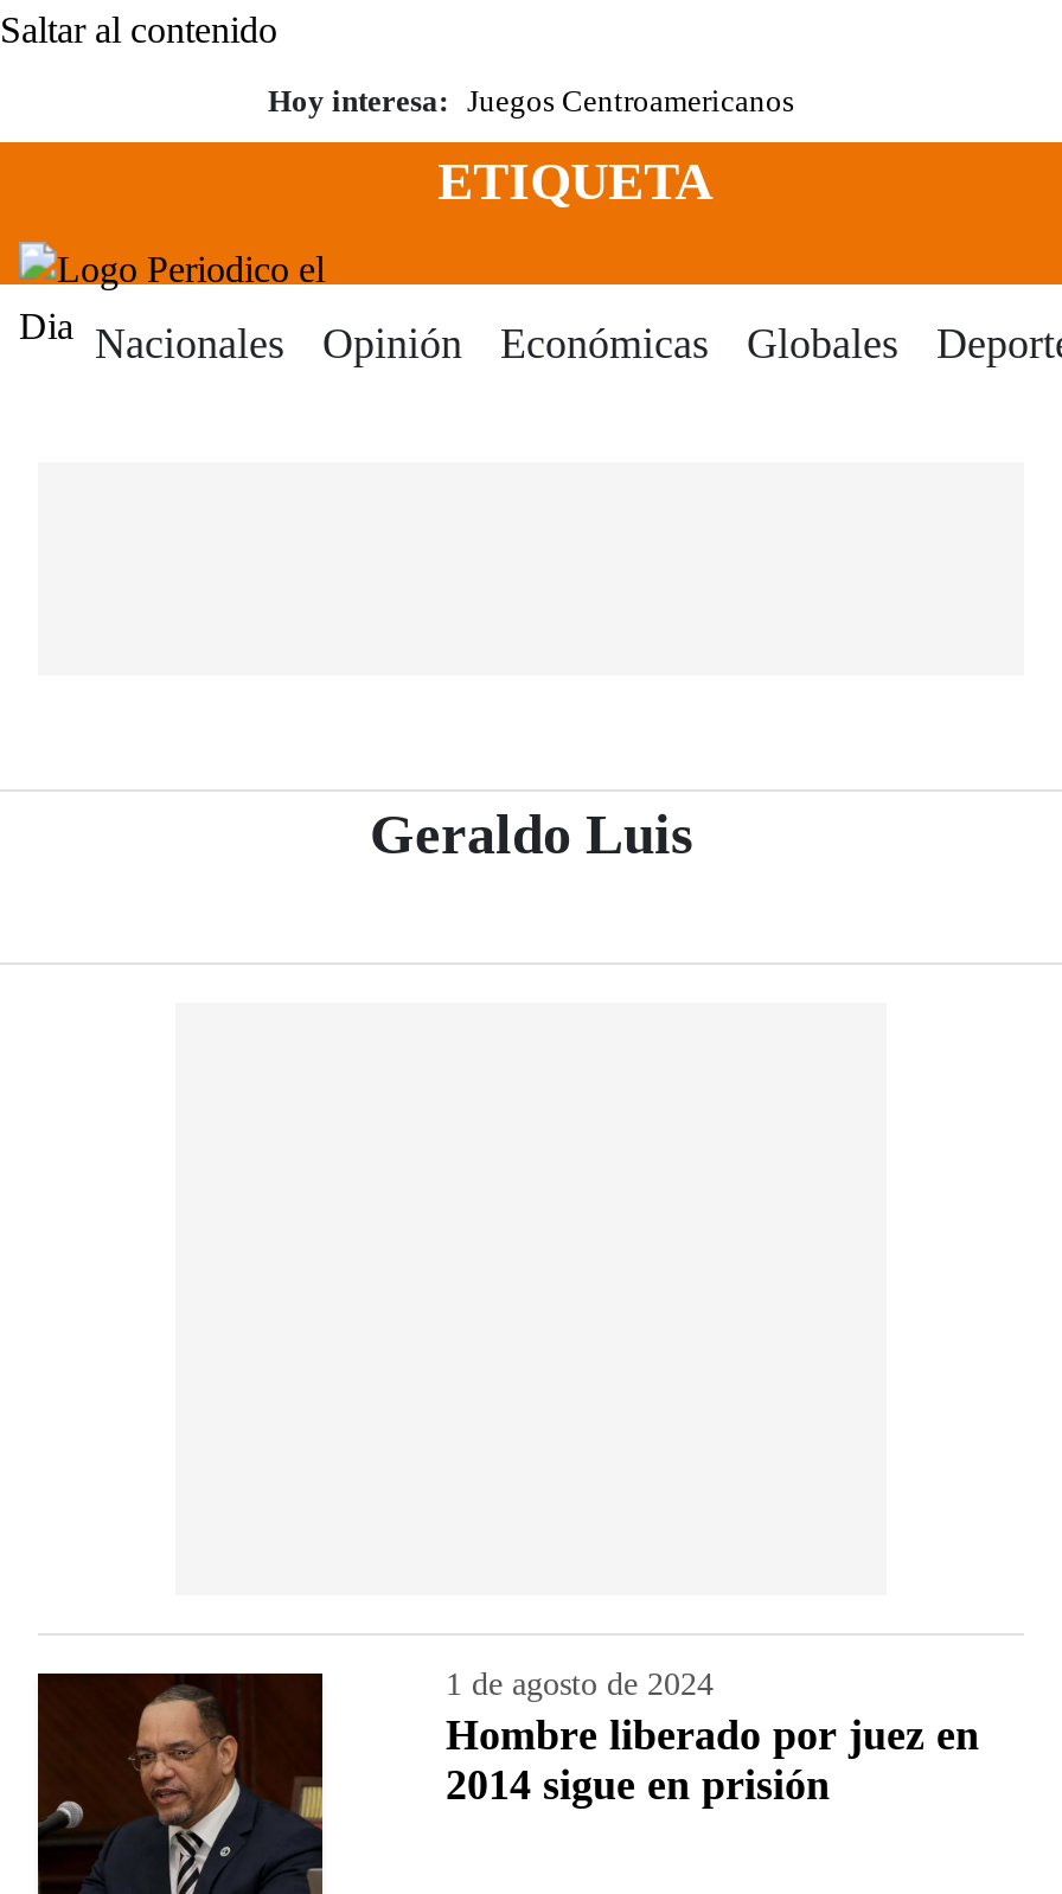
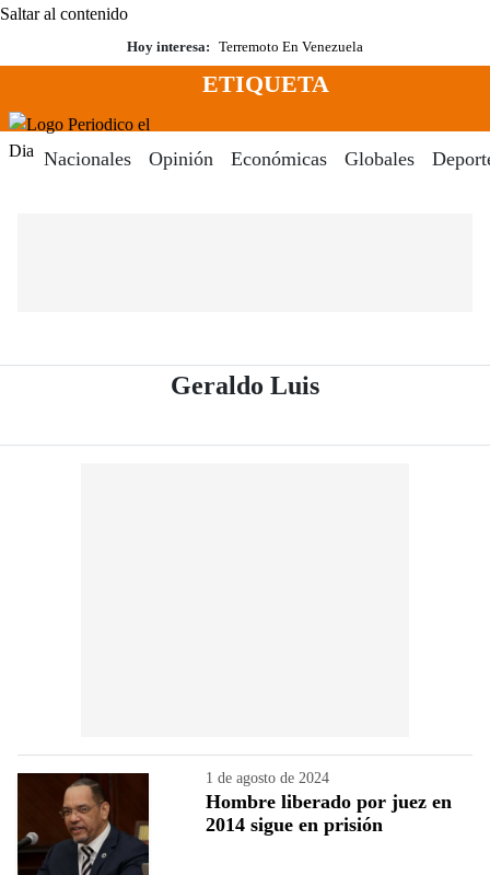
[268,83,794,119] Hoy interesa: Juegos Centroamericanos -> [127,38,363,55] Hoy interesa: Terremoto En Venezuela

